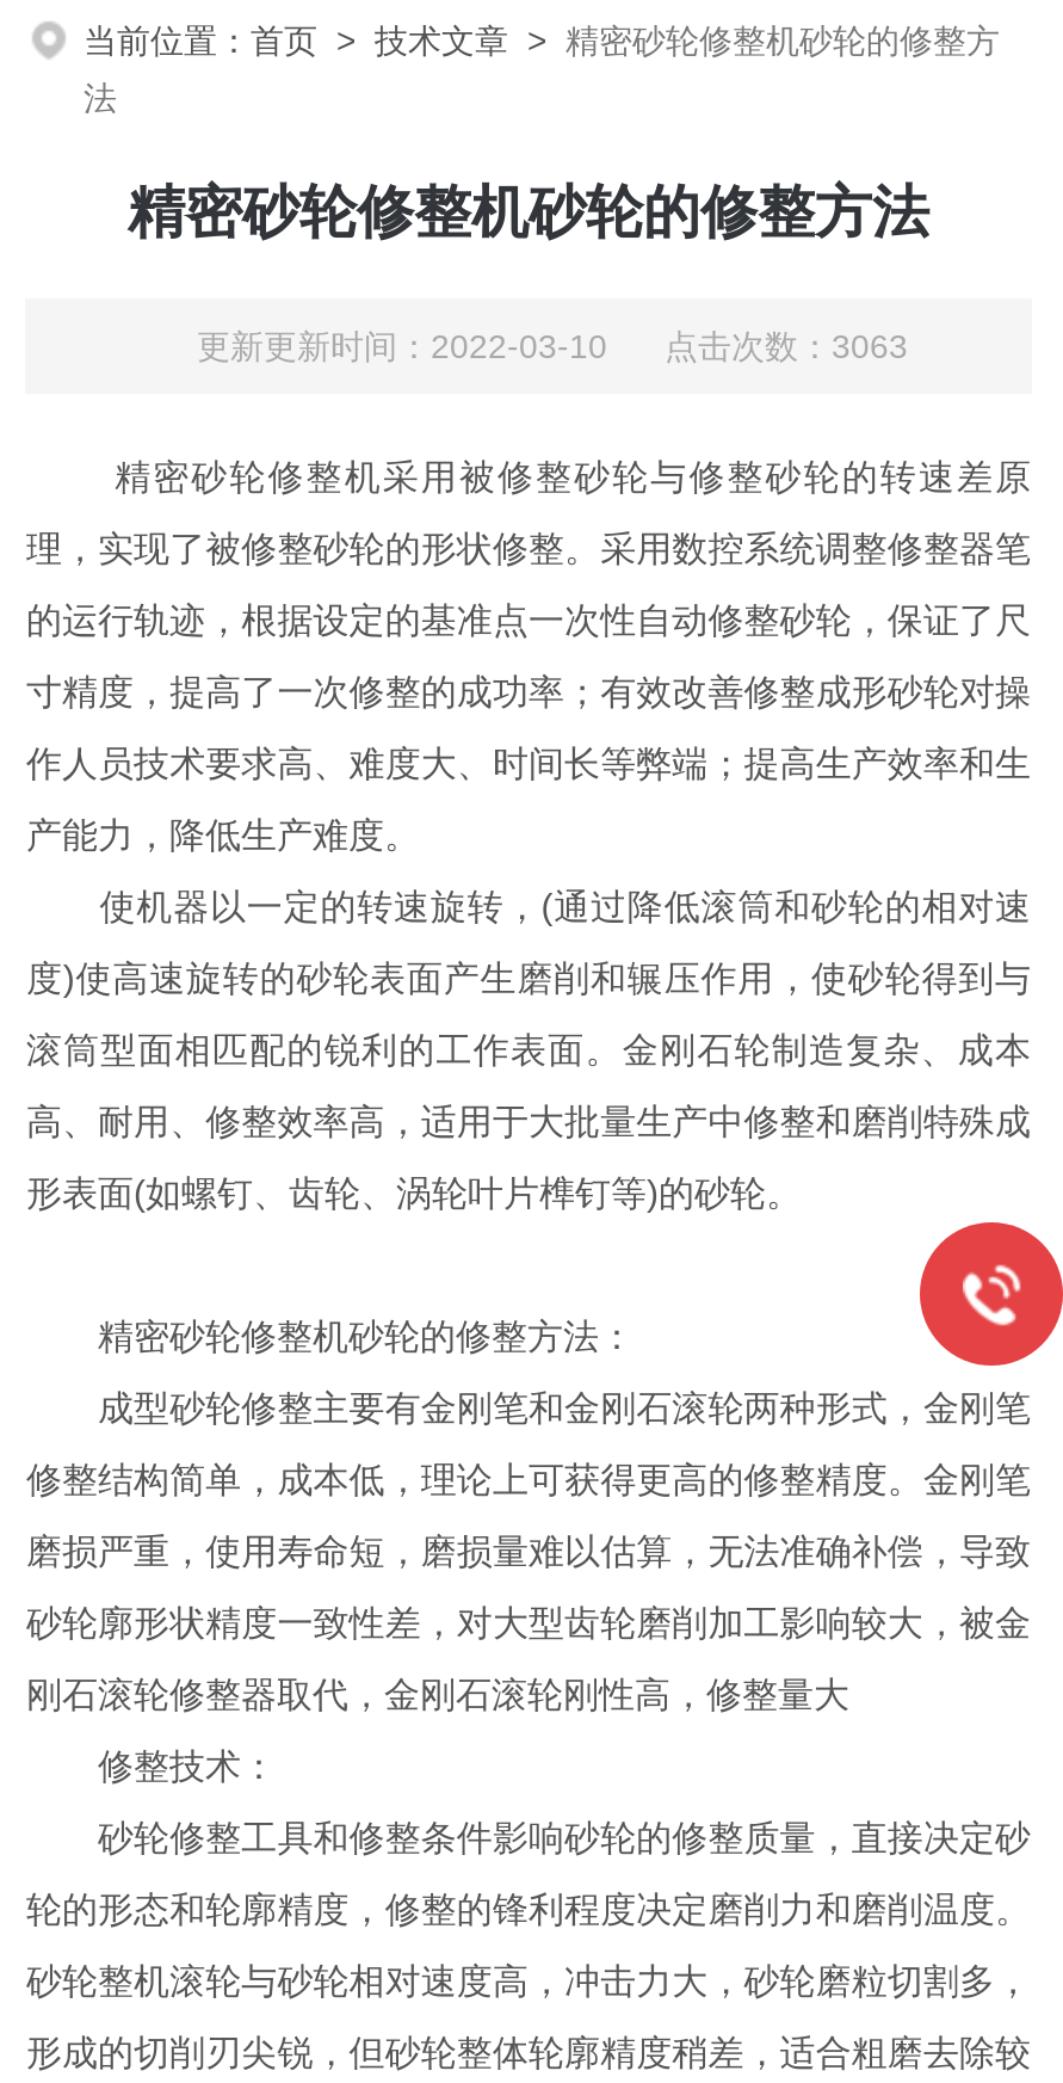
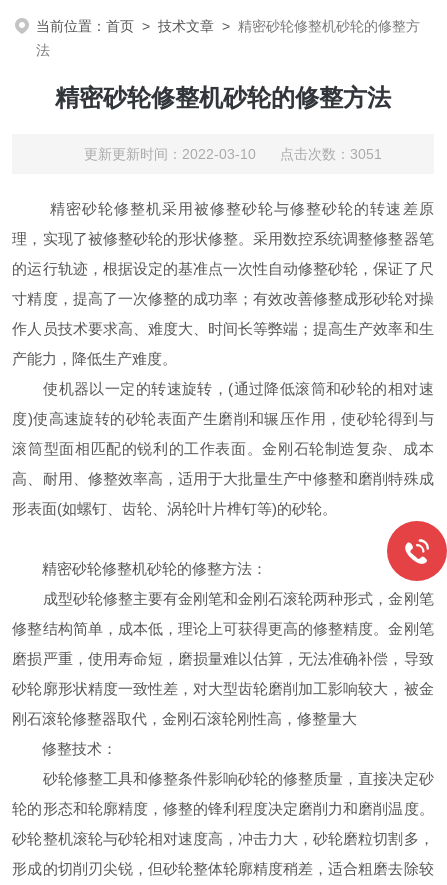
[197,327,908,365] 更新更新时间：2022-03-10 点击次数：3063 -> [84,146,382,162] 更新更新时间：2022-03-10 点击次数：3051

